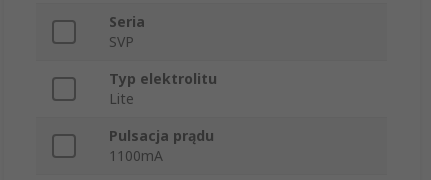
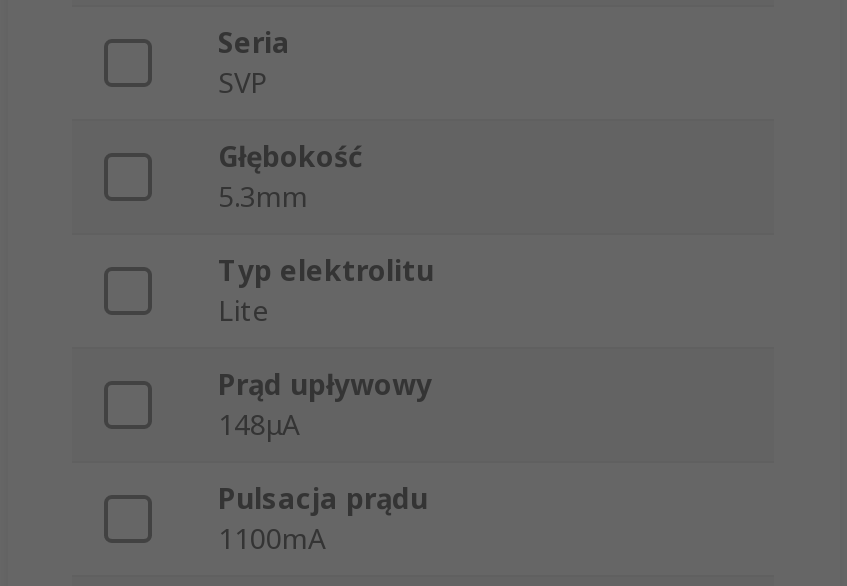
none -> [218,138,362,216] Głębokość | 5.3mm
none -> [218,366,432,444] Prąd upływowy | 148μA

